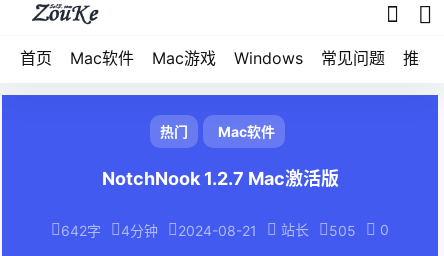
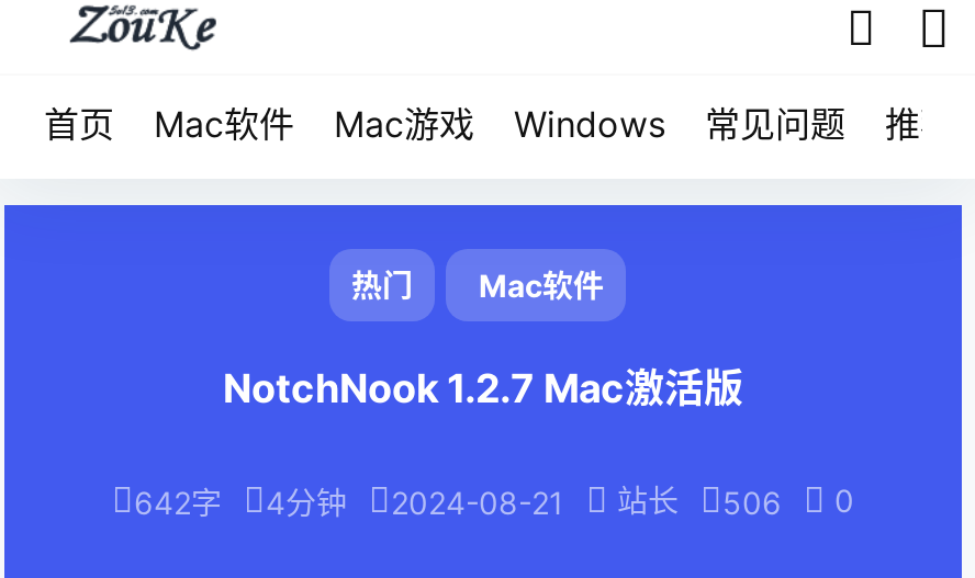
[329,221,356,238] 505 -> [722,483,782,520] 506

